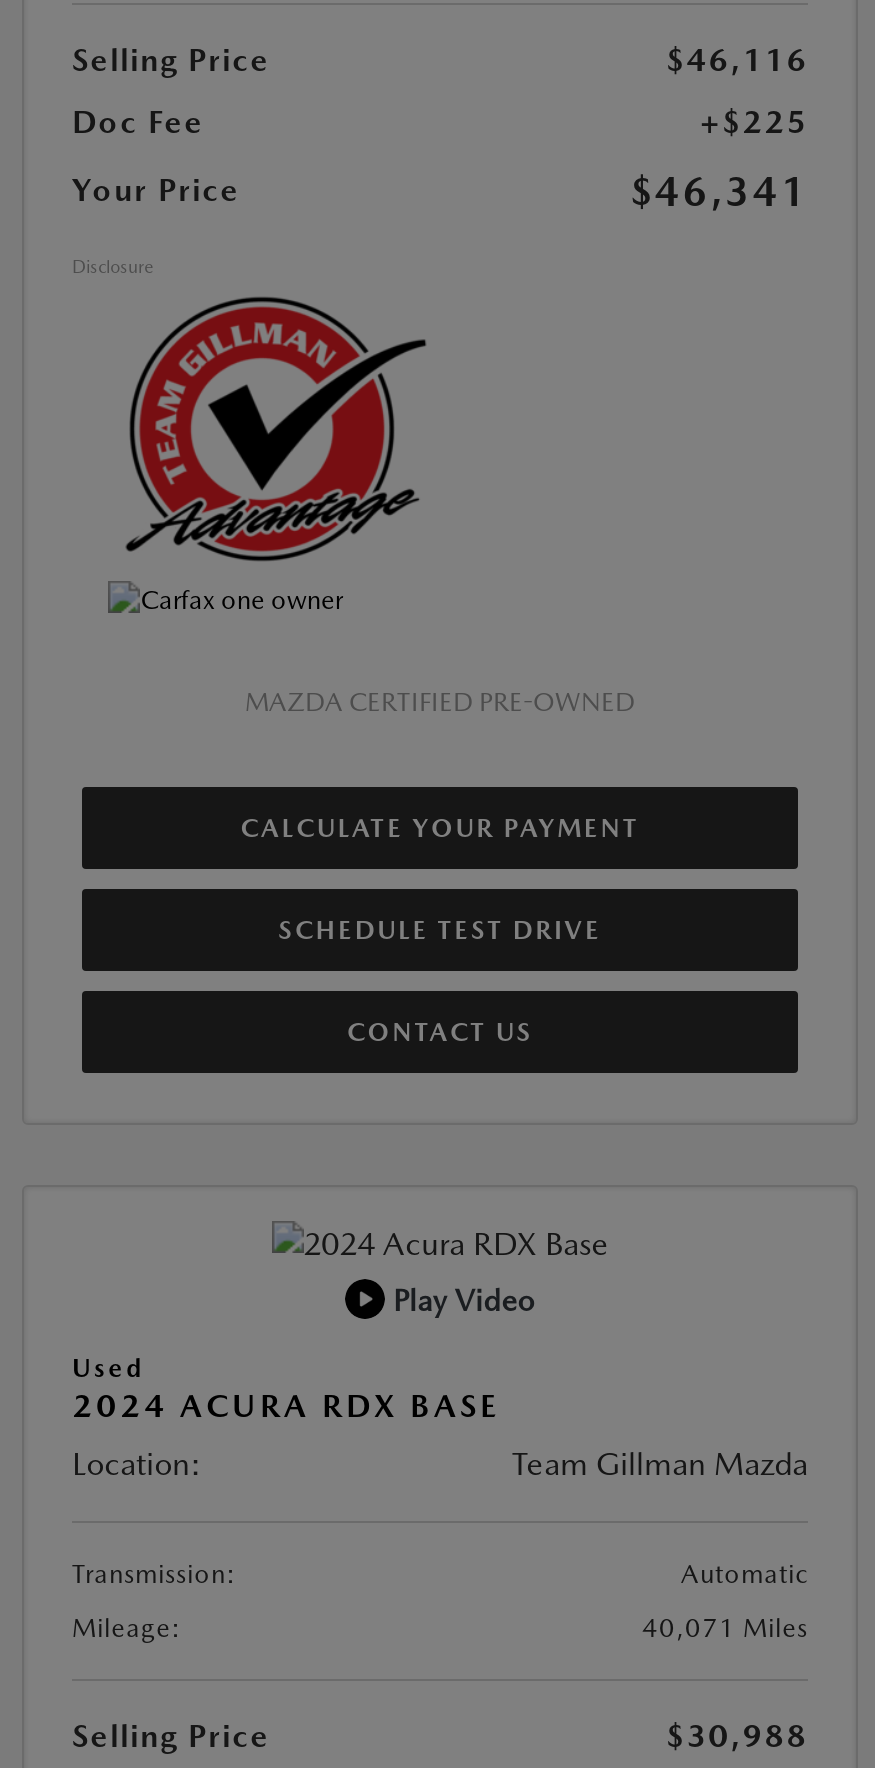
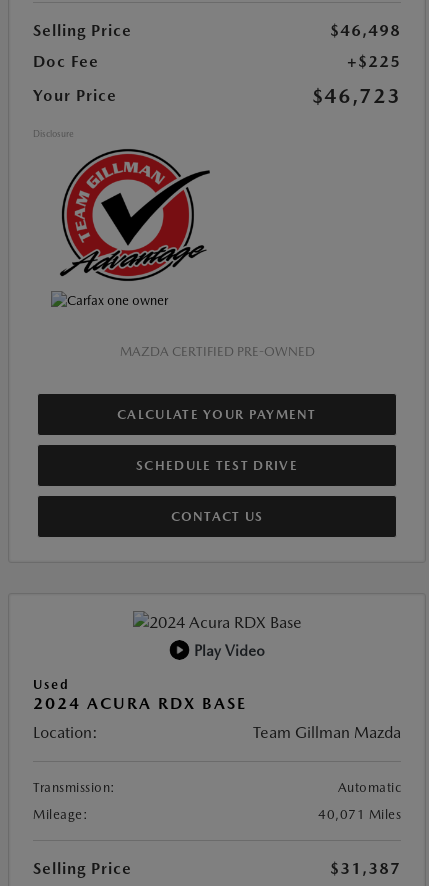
[666,40,808,78] $46,116 -> [330,21,401,40] $46,498
[630,166,808,214] $46,341 -> [312,84,401,108] $46,723
[666,1718,808,1756] $30,988 -> [330,859,401,878] $31,387

